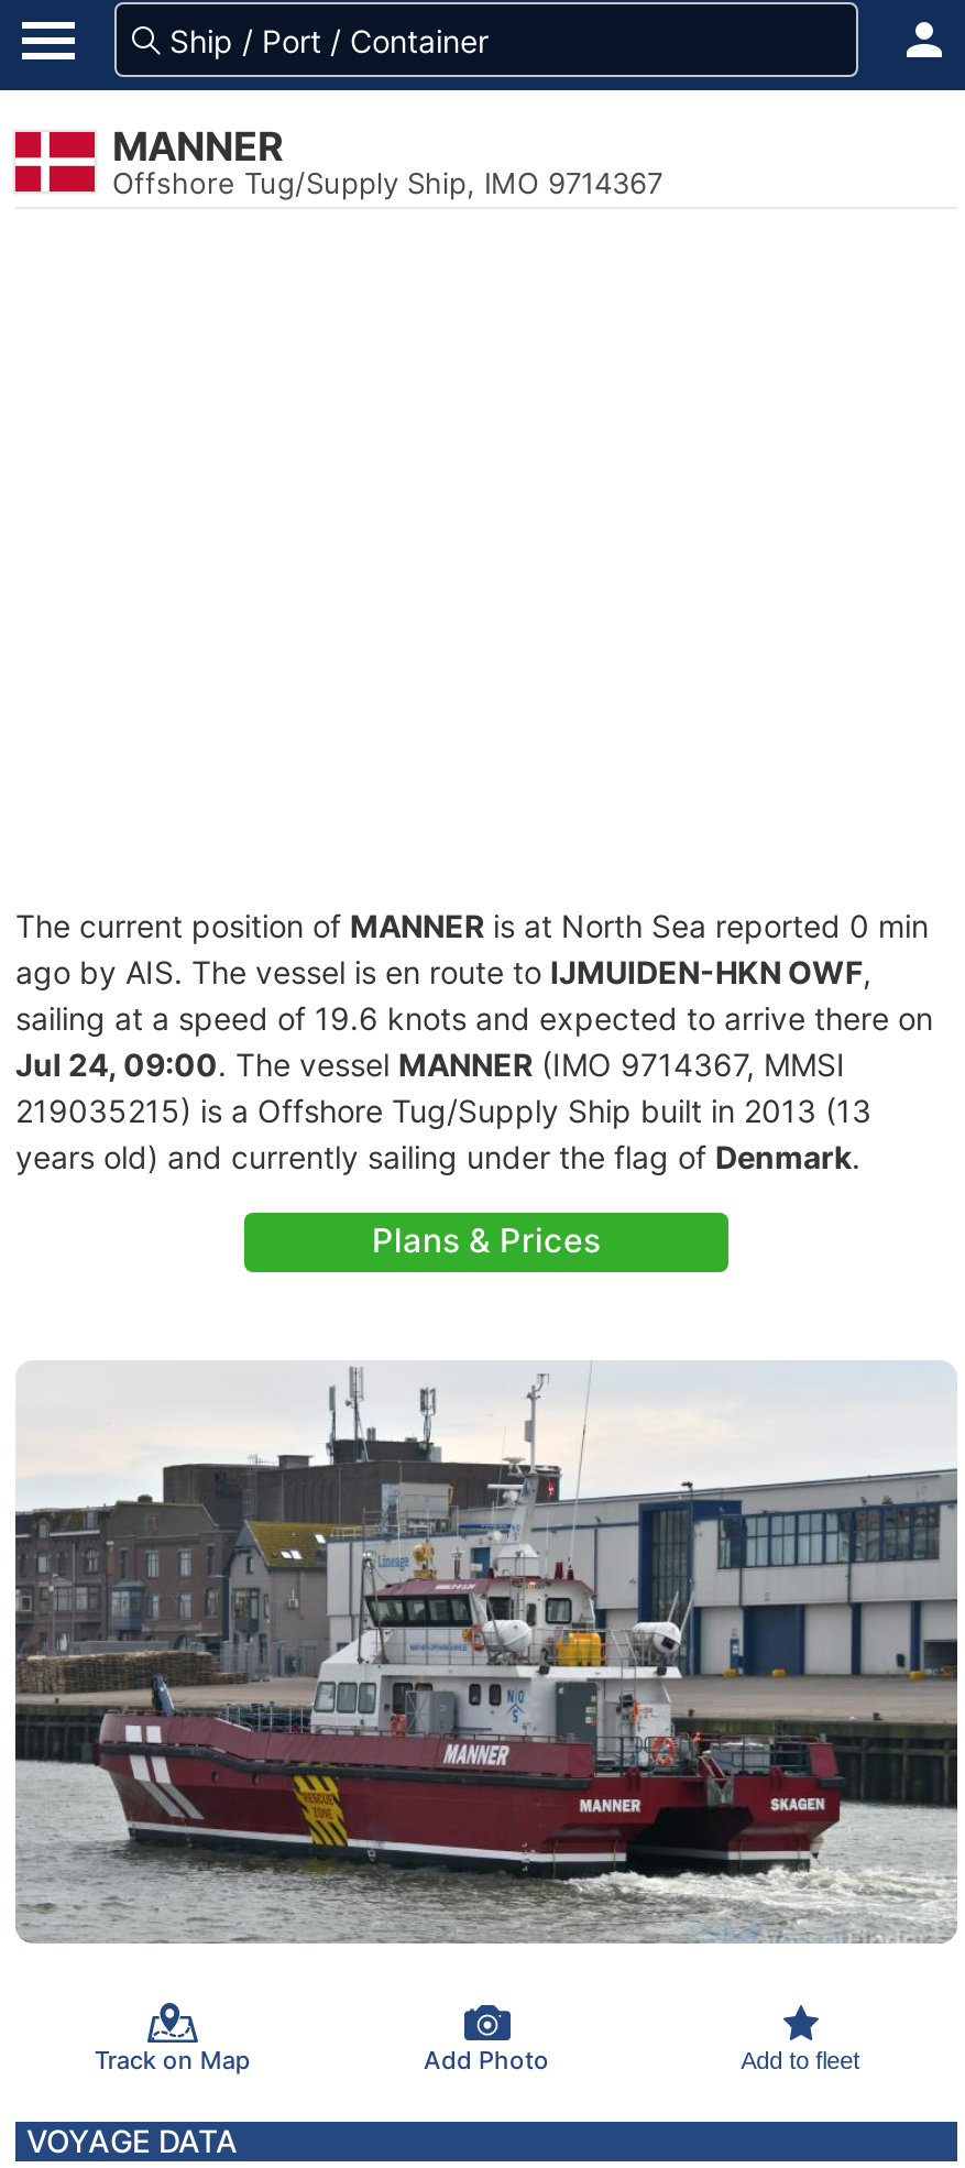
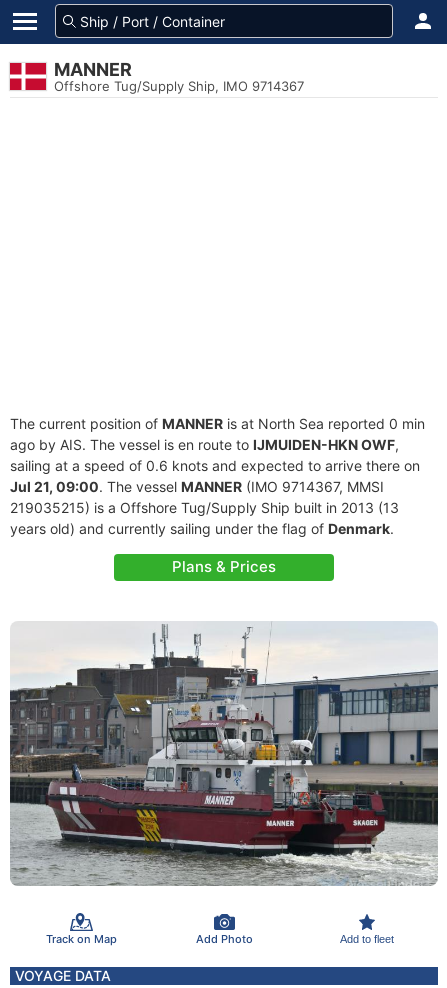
[15,999,933,1037] sailing at a speed of 19.6 knots and expected to arrive there on -> [10,457,420,474] sailing at a speed of 0.6 knots and expected to arrive there on
[15,1045,845,1083] Jul 24, 09:00. The vessel MANNER (IMO 9714367, MMSI -> [10,478,384,495] Jul 21, 09:00. The vessel MANNER (IMO 9714367, MMSI

